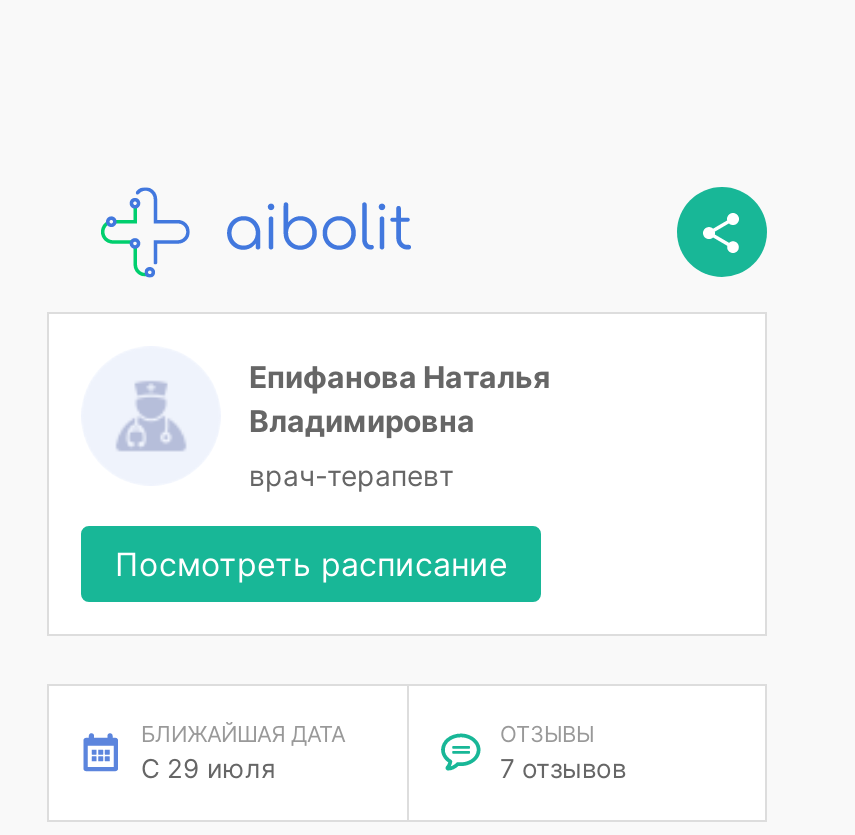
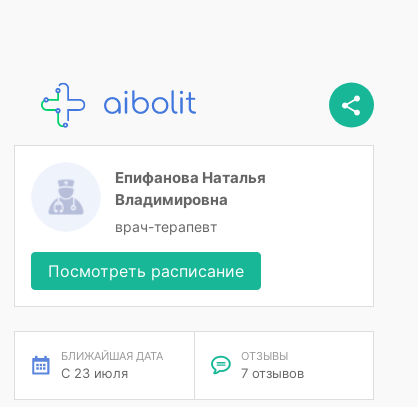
[141,752,275,784] С 29 июля -> [61,365,128,381] С 23 июля

